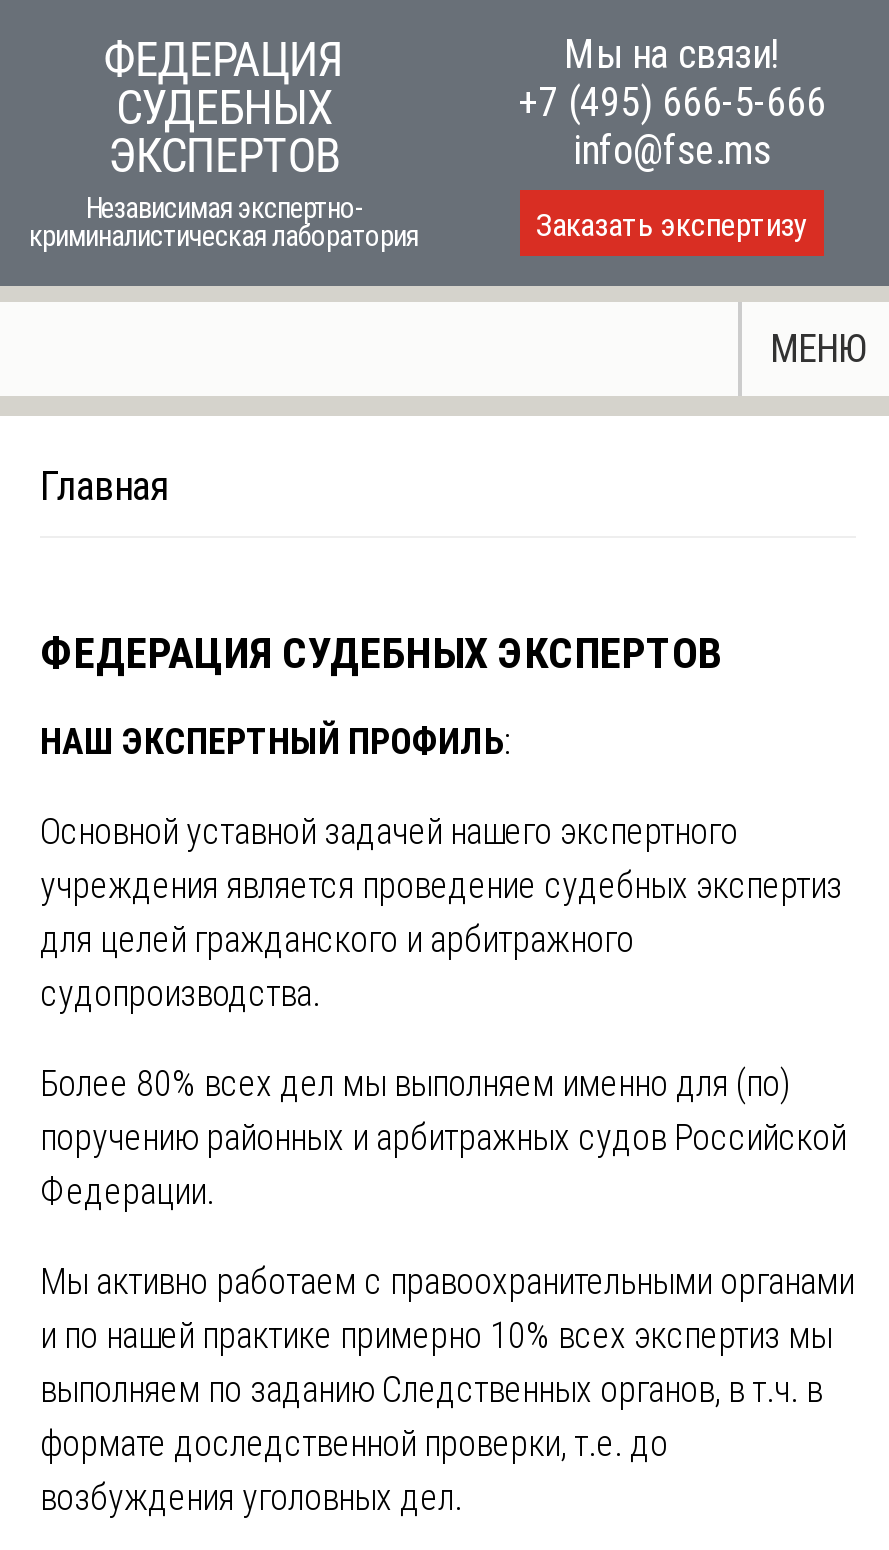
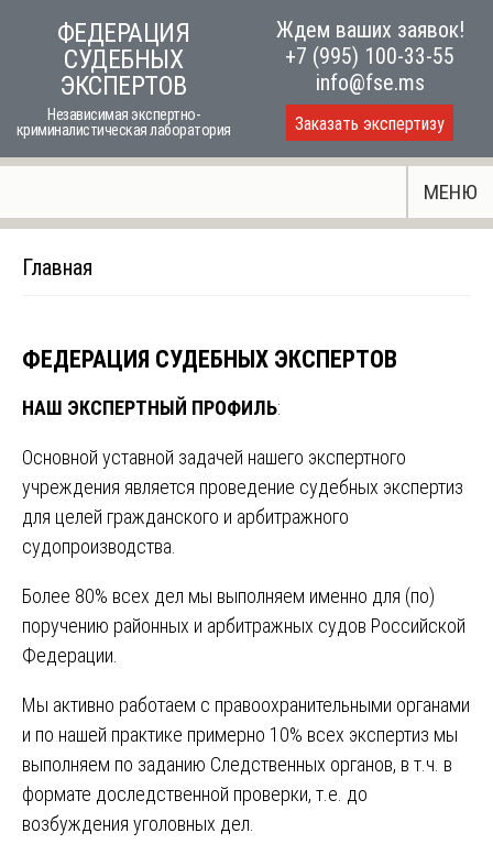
[518,30,826,126] Мы на связи! | +7 (495) 666-5-666 -> [276,17,464,69] Ждем ваших заявок! | +7 (995) 100-33-55

